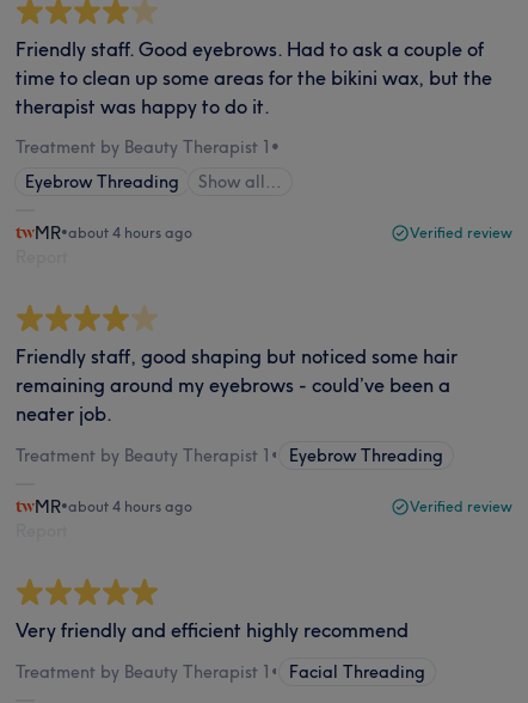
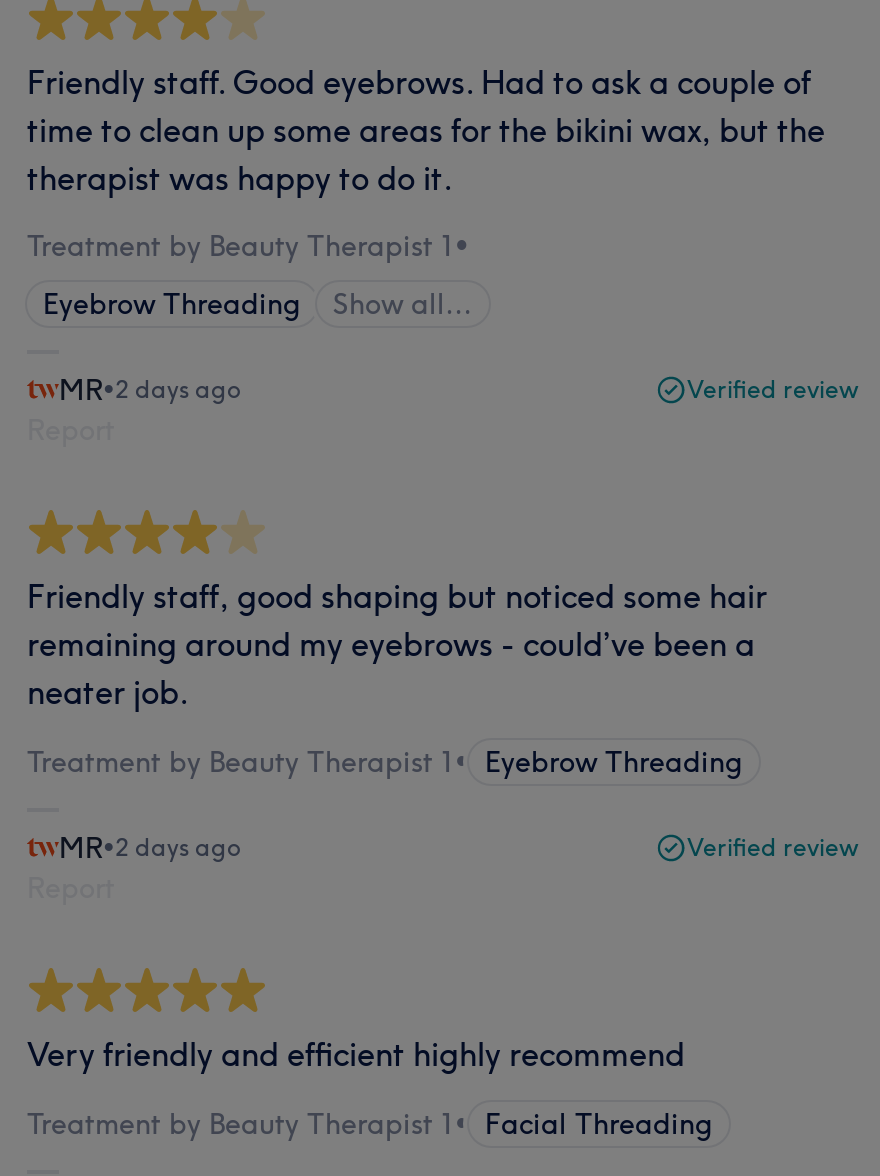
[35,222,192,244] MR•about 4 hours ago -> [59,372,241,408] MR•2 days ago
[35,496,192,518] MR•about 4 hours ago -> [59,830,241,866] MR•2 days ago

